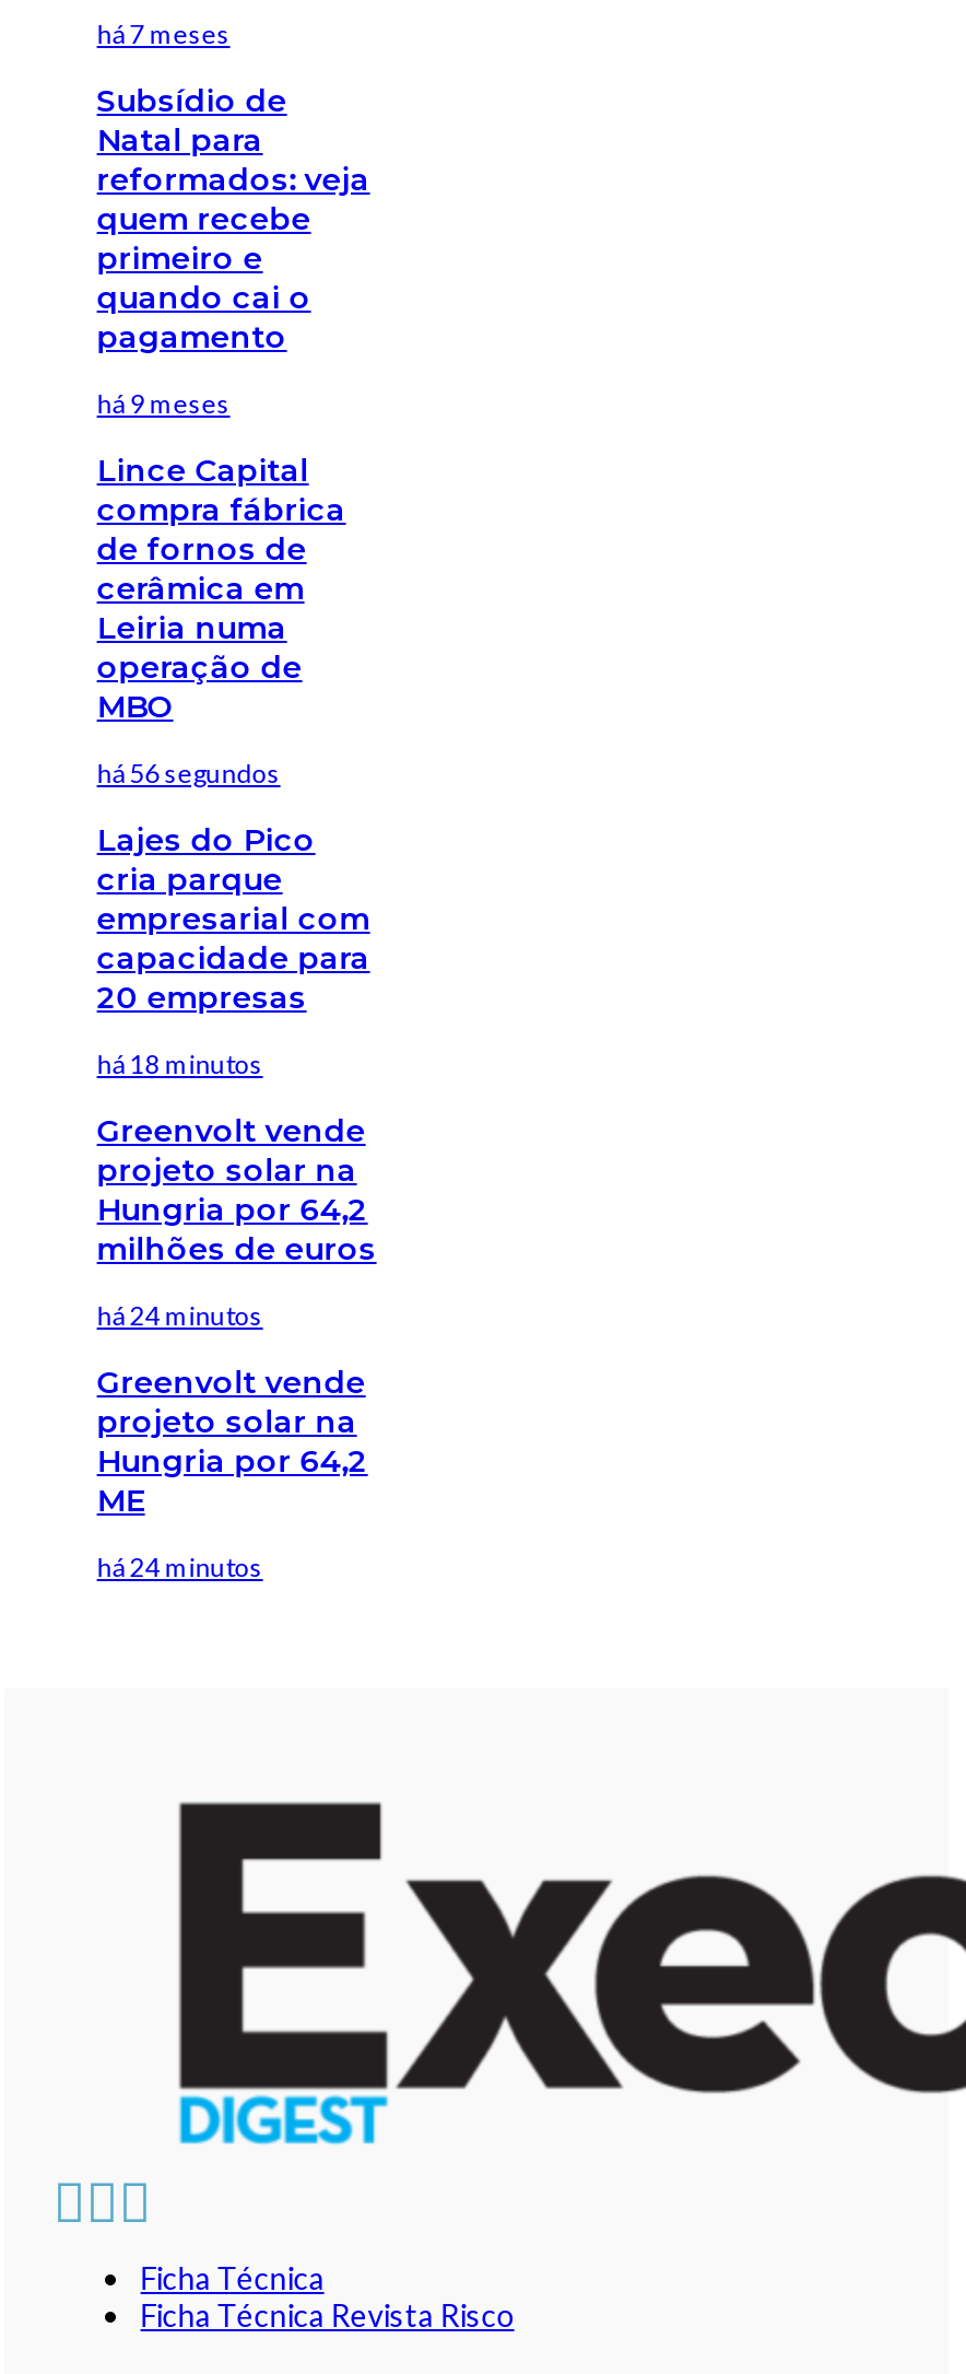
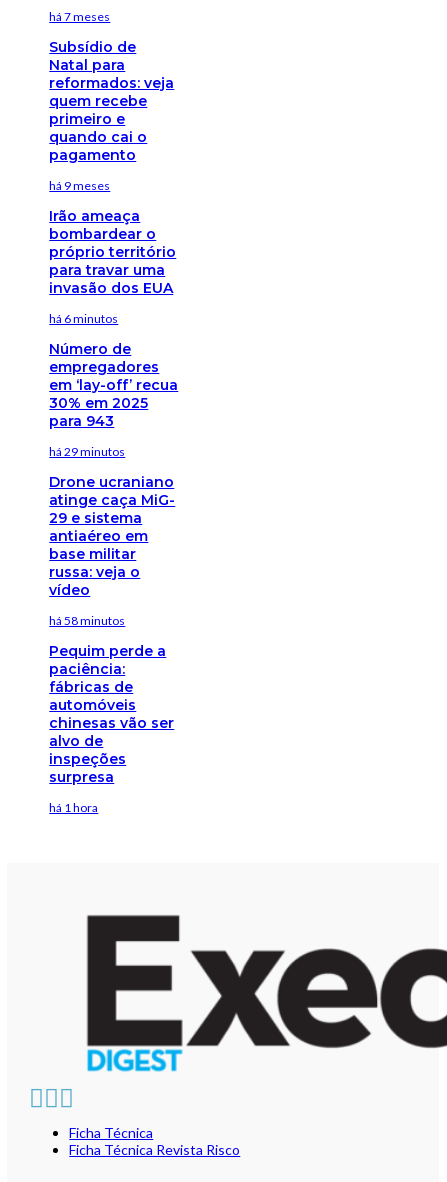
[97,449,346,725] Lince Capital | compra fábrica | de fornos de | cerâmica em | Leiria numa | operação de | MBO -> [49,206,176,296] Irão ameaça | bombardear o | próprio território | para travar uma | invasão dos EUA
[97,756,280,788] há 56 segundos -> [49,310,118,325] há 6 minutos
[97,819,370,1016] Lajes do Pico | cria parque | empresarial com | capacidade para | 20 empresas -> [49,339,178,429] Número de | empregadores | em ‘lay-off’ recua | 30% em 2025 | para 943
[97,1046,263,1079] há 18 minutos -> [49,443,125,458] há 29 minutos
[97,1110,377,1267] Greenvolt vende | projeto solar na | Hungria por 64,2 | milhões de euros -> [49,472,175,598] Drone ucraniano | atinge caça MiG- | 29 e sistema | antiaéreo em | base militar | russa: veja o | vídeo
[97,1298,263,1331] há 24 minutos -> [49,612,125,627] há 58 minutos
[97,1361,368,1519] Greenvolt vende | projeto solar na | Hungria por 64,2 | ME -> [49,641,174,785] Pequim perde a | paciência: | fábricas de | automóveis | chinesas vão ser | alvo de | inspeções | surpresa
[97,1549,263,1582] há 24 minutos -> [49,799,98,814] há 1 hora

